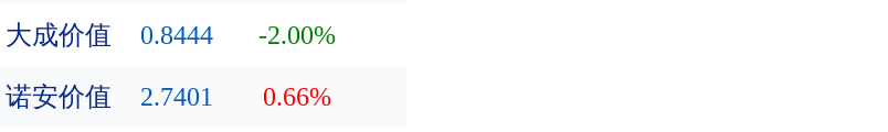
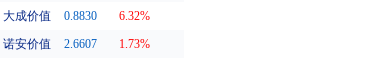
[140,20,213,51] 0.8444 -> [63,9,96,23] 0.8830
[258,20,336,51] -2.00% -> [119,9,150,23] 6.32%
[140,81,213,112] 2.7401 -> [63,37,96,51] 2.6607
[263,81,331,112] 0.66% -> [119,37,150,51] 1.73%

